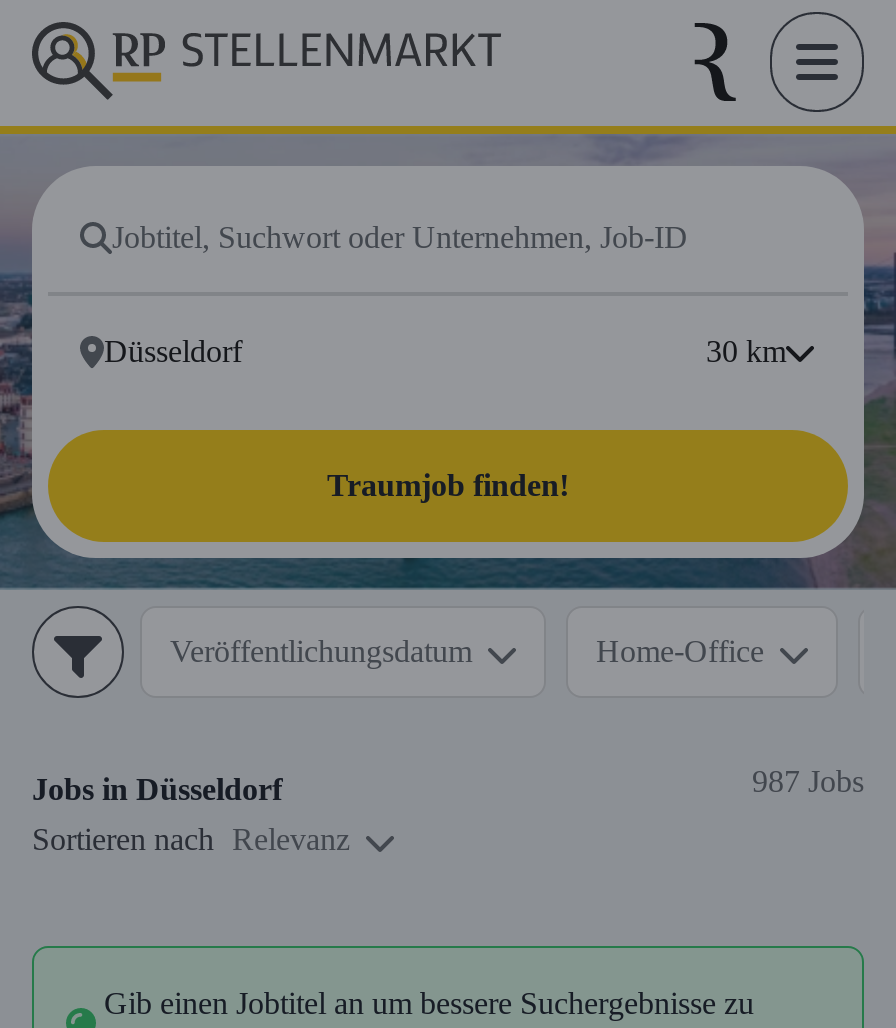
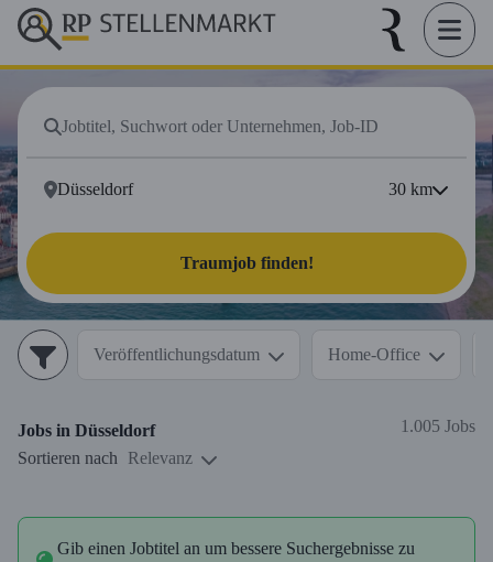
[752,764,864,798] 987 Jobs -> [401,417,475,435] 1.005 Jobs

